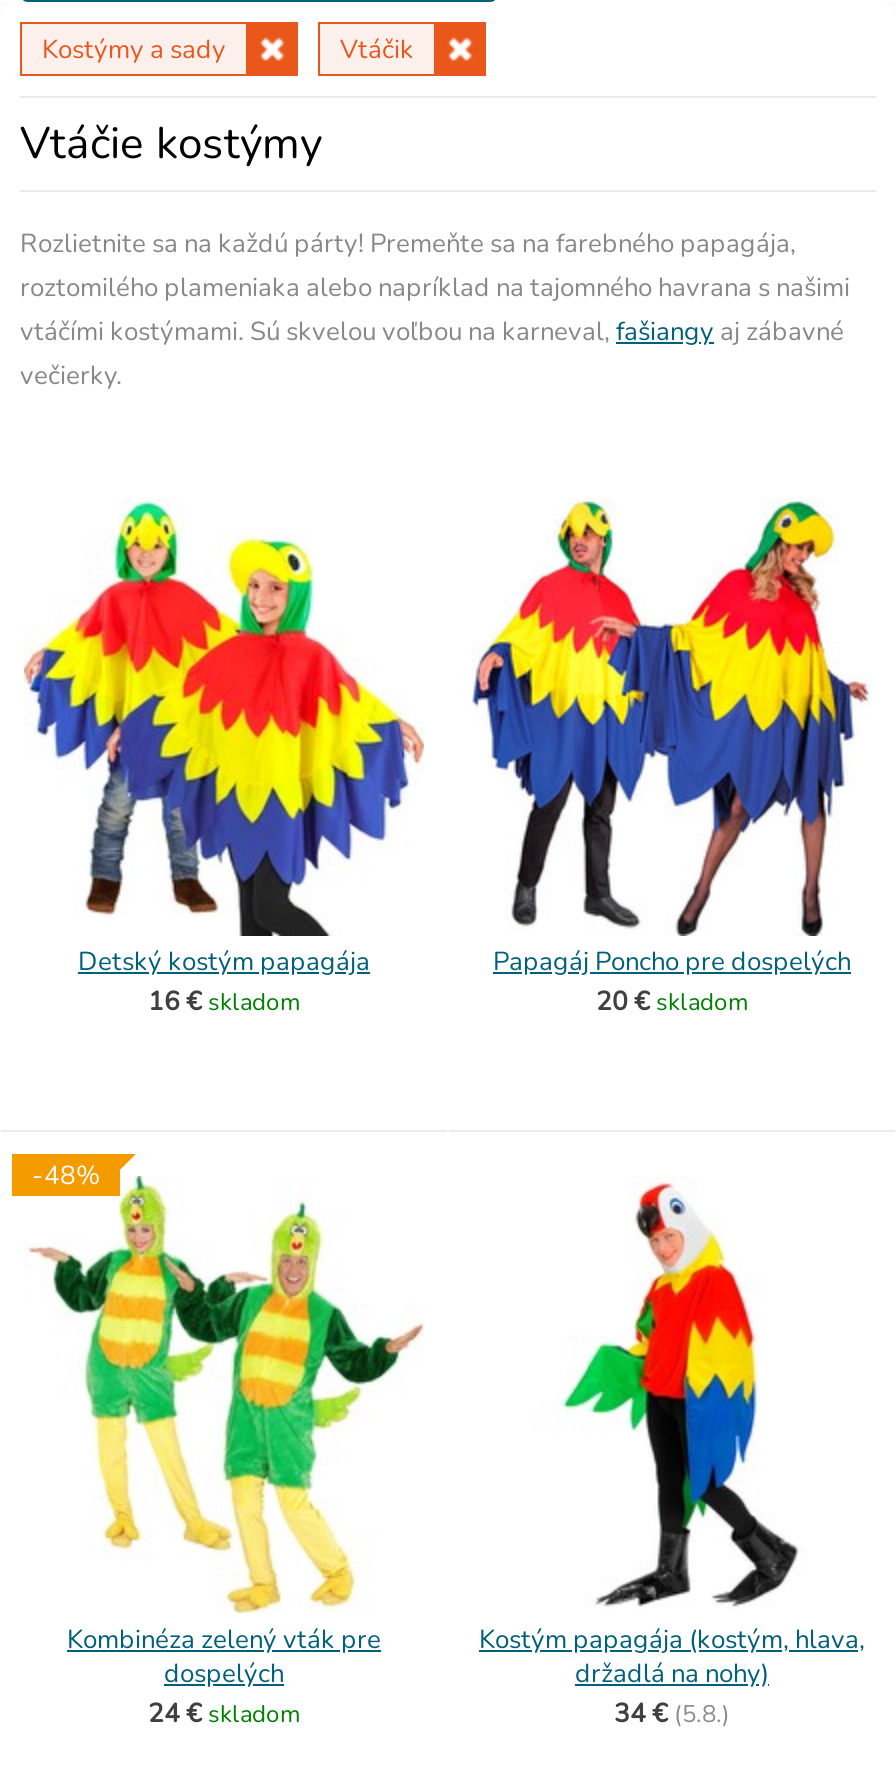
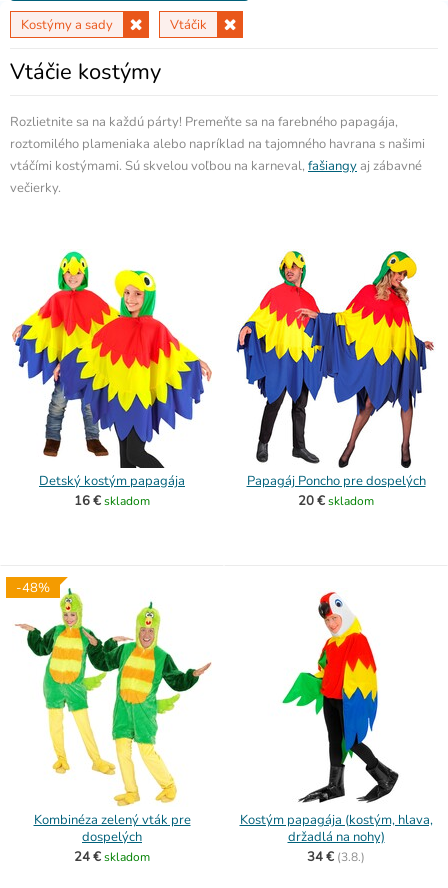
[614,1696,730,1732] 34 € (5.8.) -> [307,848,365,866] 34 € (3.8.)

